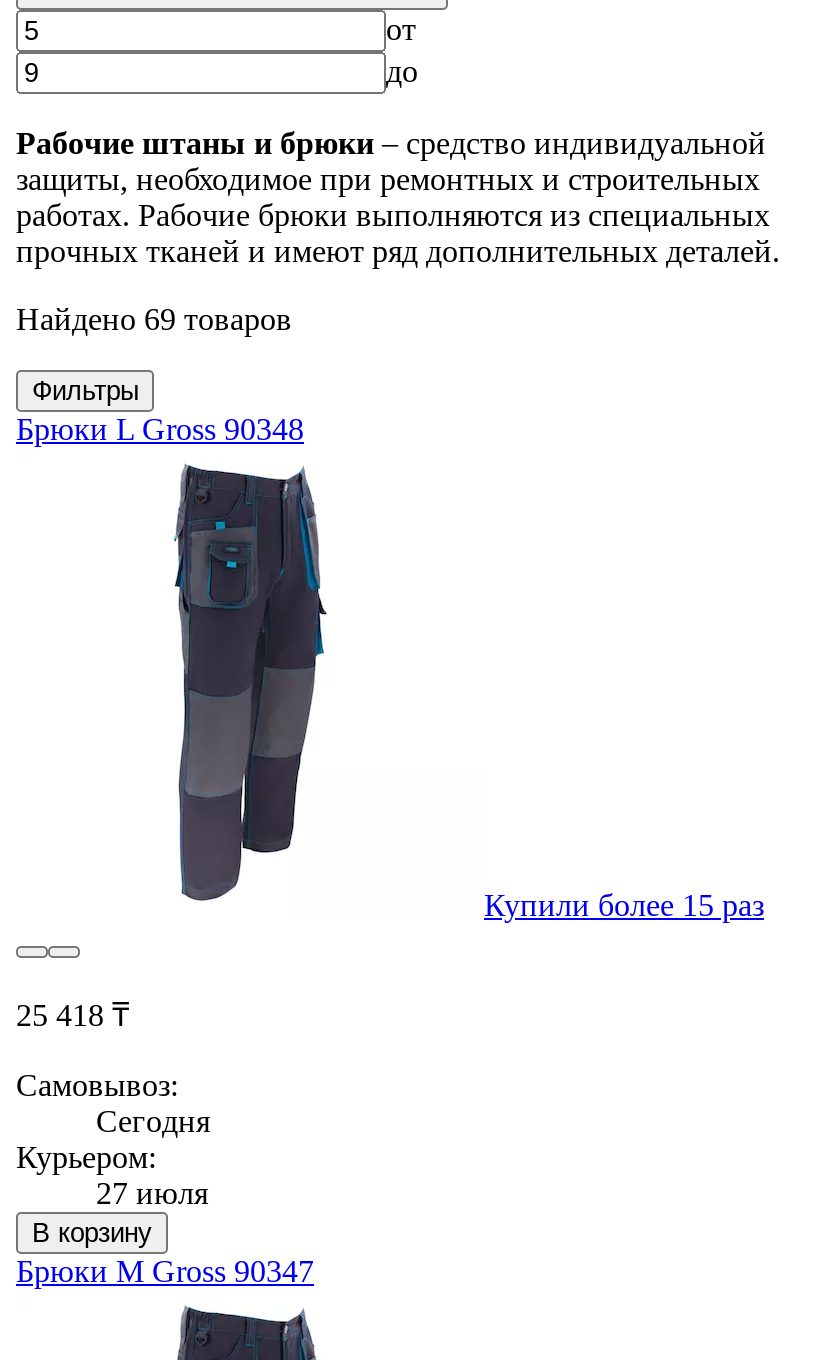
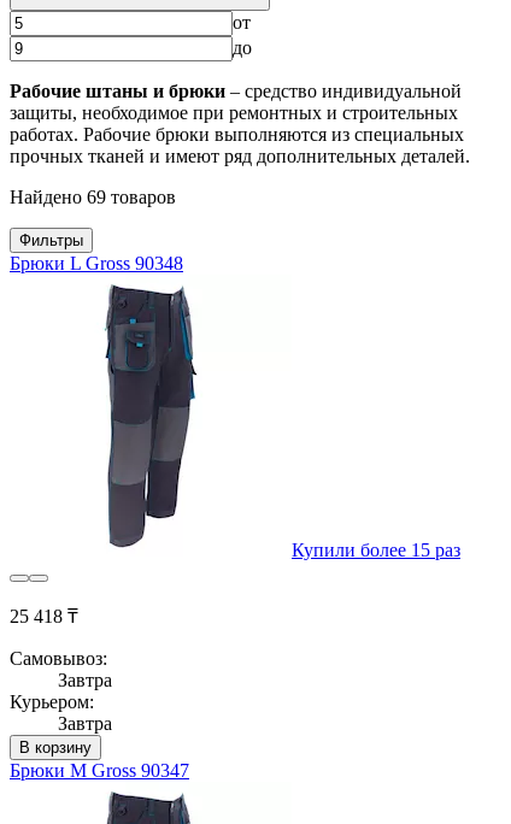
[96,1103,210,1137] Сегодня -> [58,669,112,690] Завтра
[96,1175,208,1209] 27 июля -> [58,713,112,733] Завтра

